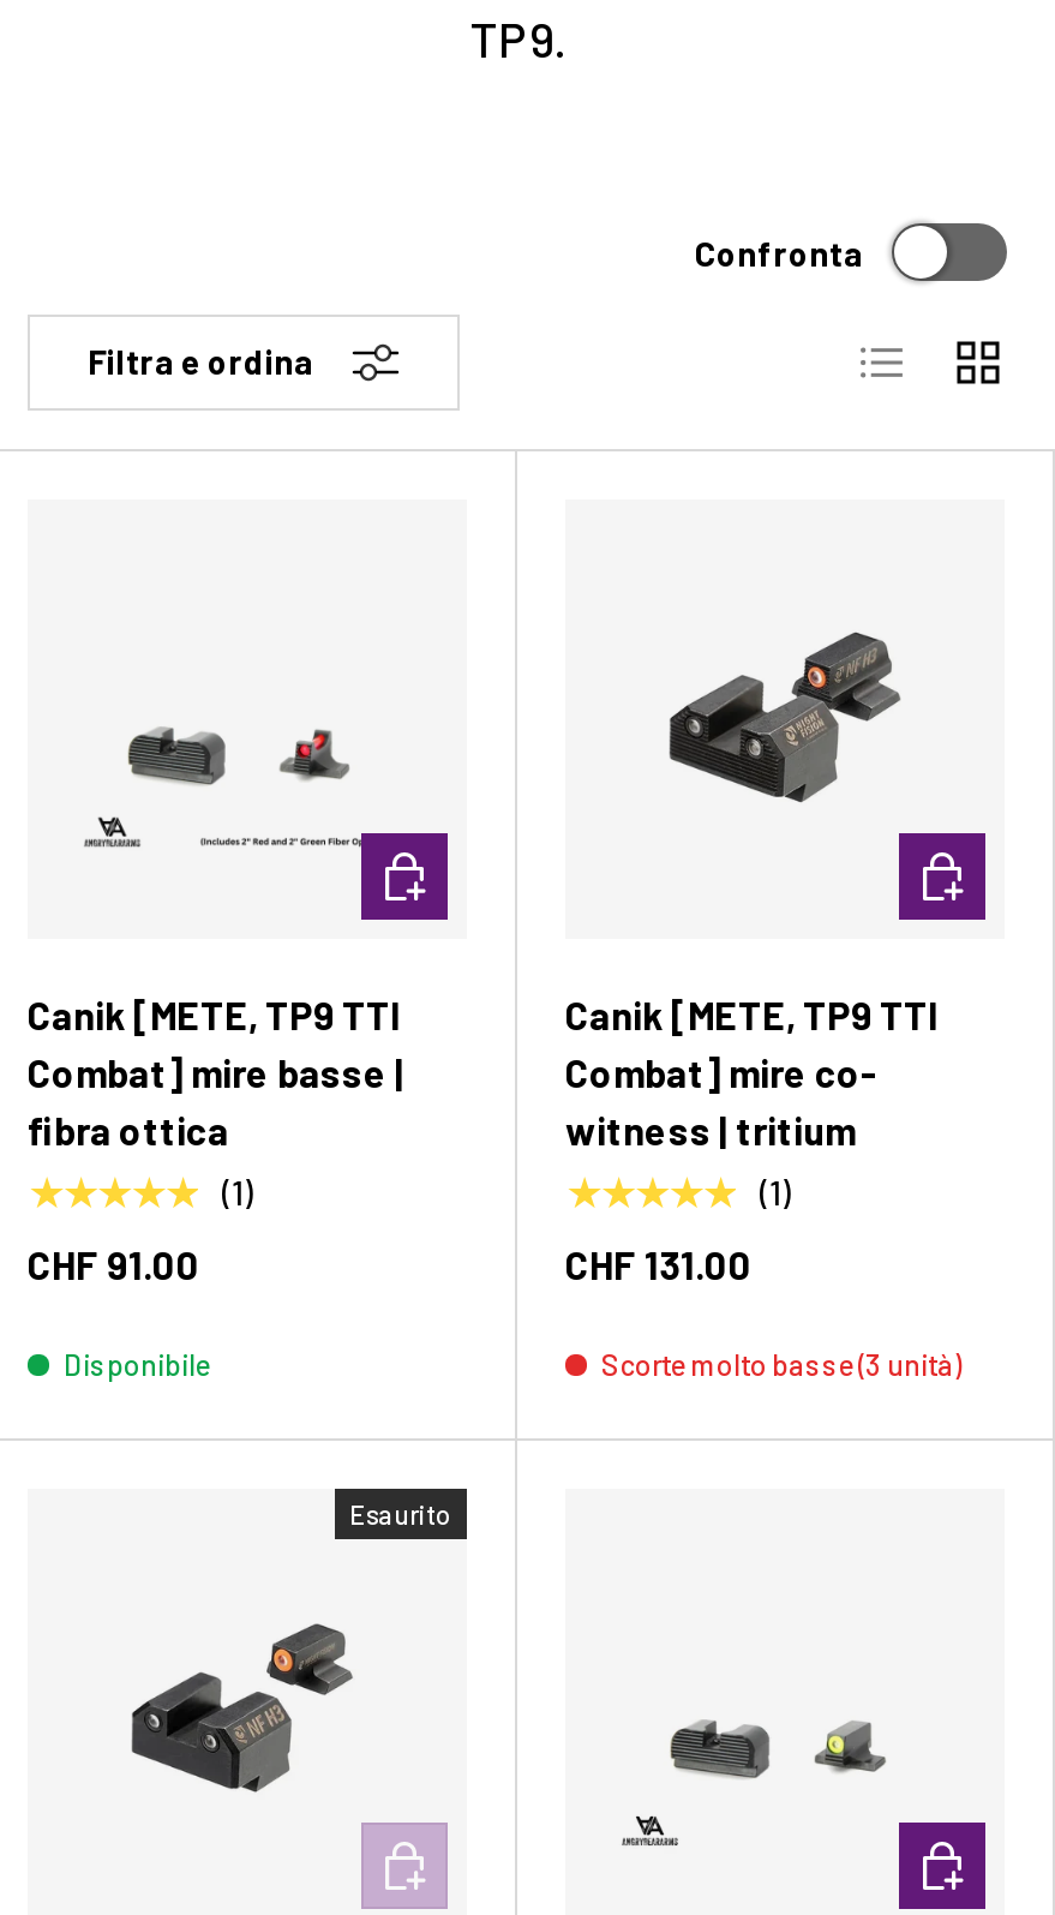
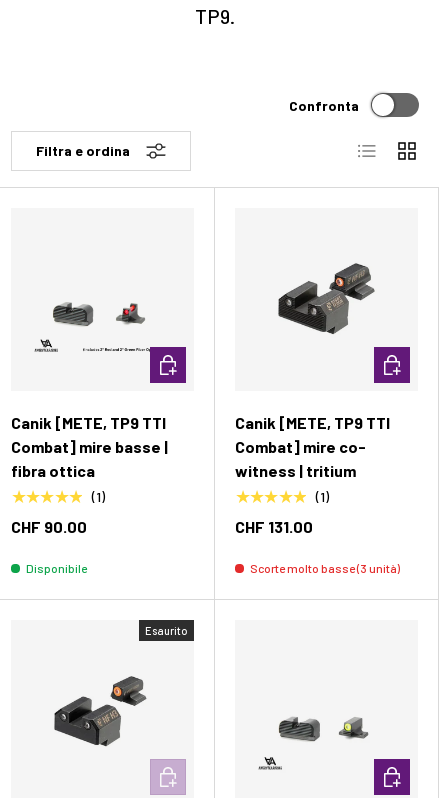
[28,1241,200,1287] CHF 91.00 -> [11,517,87,536] CHF 90.00

